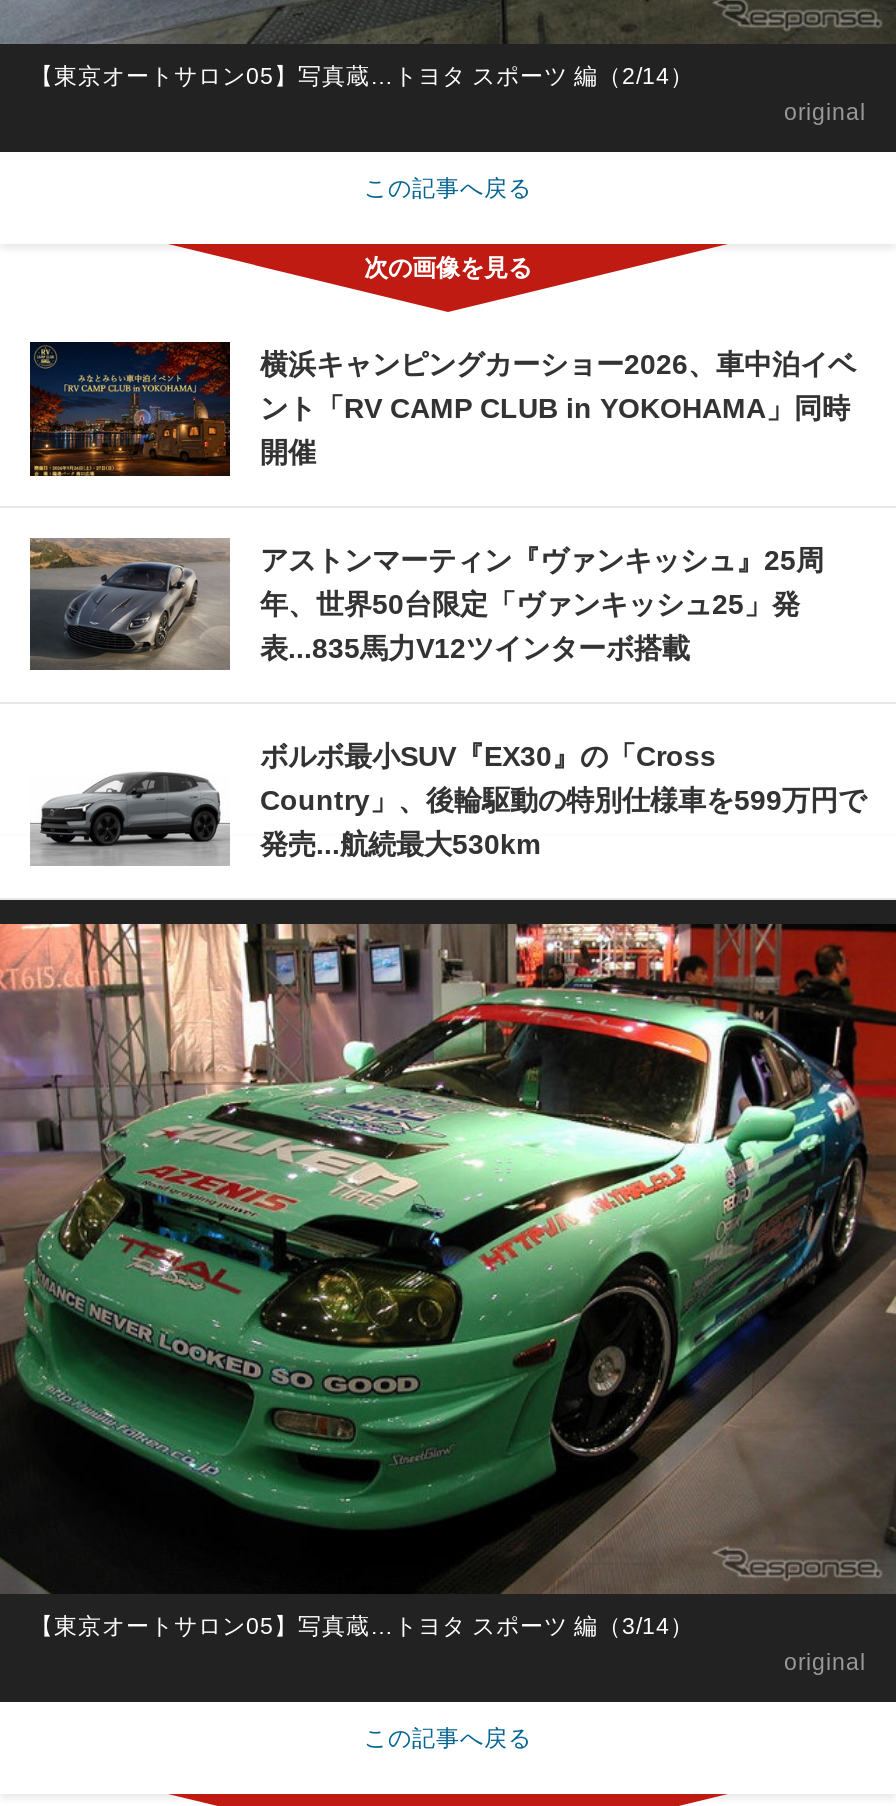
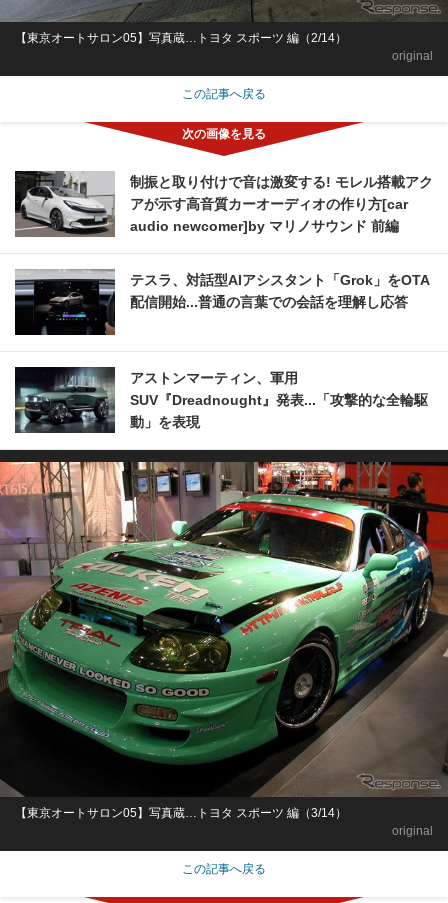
[30,340,856,478] [image] | 横浜キャンピングカーショー2026、車中泊イベ | ント「RV CAMP CLUB in YOKOHAMA」同時 | 開催 -> [15,170,433,238] [image] | 制振と取り付けで音は激変する! モレル搭載アク | アが示す高音質カーオーディオの作り方[car | audio newcomer]by マリノサウンド 前編
[30,538,824,672] [image] | アストンマーティン『ヴァンキッシュ』25周 | 年、世界50台限定「ヴァンキッシュ25」発 | 表...835馬力V12ツインターボ搭載 -> [15,270,430,336] [image] | テスラ、対話型AIアシスタント「Grok」をOTA | 配信開始...普通の言葉での会話を理解し応答
[30,734,866,864] [image] | ボルボ最小SUV『EX30』の「Cross | Country」、後輪駆動の特別仕様車を599万円で | 発売...航続最大530km -> [14,366,428,433] [image] | アストンマーティン、軍用 | SUV『Dreadnought』発表...「攻撃的な全輪駆 | 動」を表現

